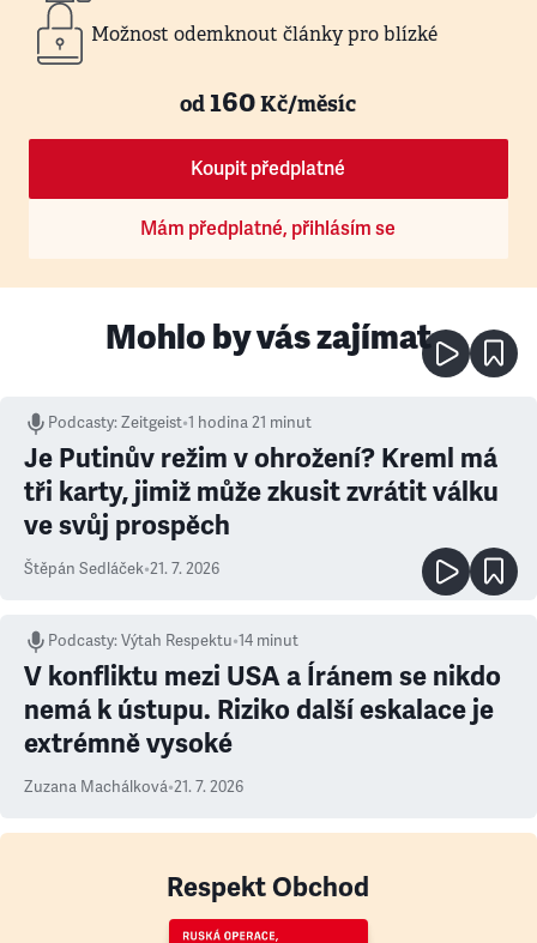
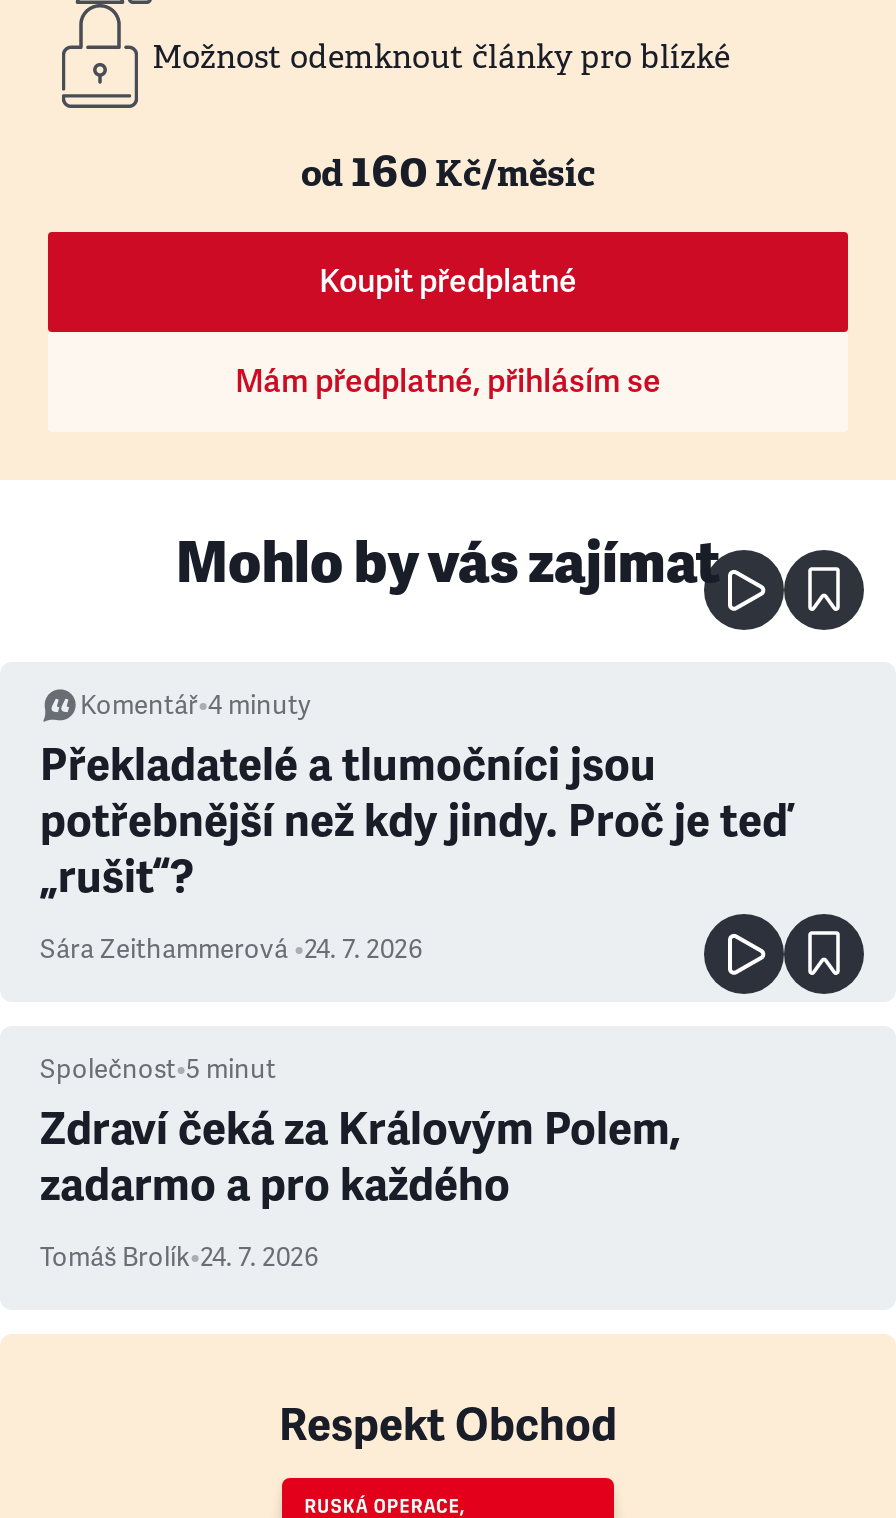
[24,413,499,542] Podcasty: Zeitgeist•1 hodina 21 minut | Je Putinův režim v ohrožení? Kreml má | tři karty, jimiž může zkusit zvrátit válku | ve svůj prospěch -> [40,690,792,904] Komentář•4 minuty | Překladatelé a tlumočníci jsou | potřebnější než kdy jindy. Proč je teď | „rušit“?
[24,560,219,579] Štěpán Sedláček •21. 7. 2026 -> [40,934,422,966] Sára Zeithammerová •24. 7. 2026
[24,631,501,760] Podcasty: Výtah Respektu•14 minut | V konfliktu mezi USA a Íránem se nikdo | nemá k ústupu. Riziko další eskalace je | extrémně vysoké -> [40,1054,680,1212] Společnost•5 minut | Zdraví čeká za Královým Polem, | zadarmo a pro každého
[24,778,243,797] Zuzana Machálková•21. 7. 2026 -> [40,1242,318,1274] Tomáš Brolík•24. 7. 2026

